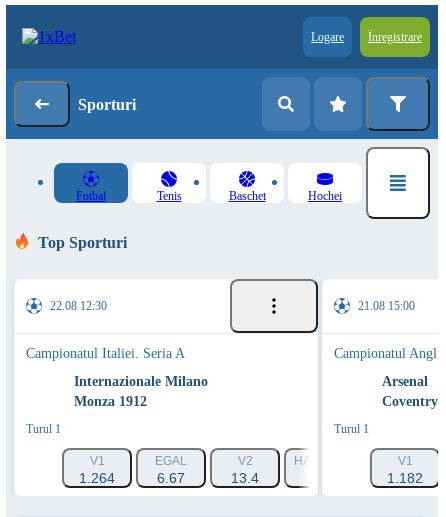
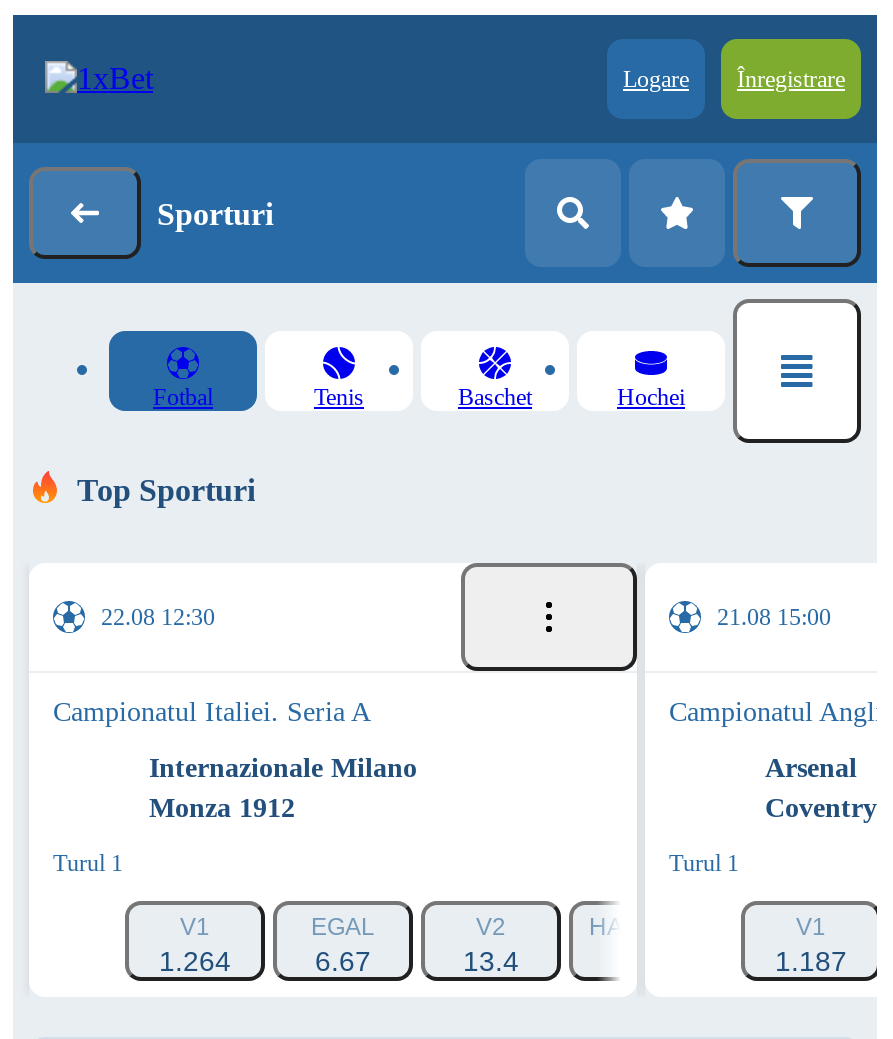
[387,470,423,486] 1.182 -> [775,945,847,977] 1.187

